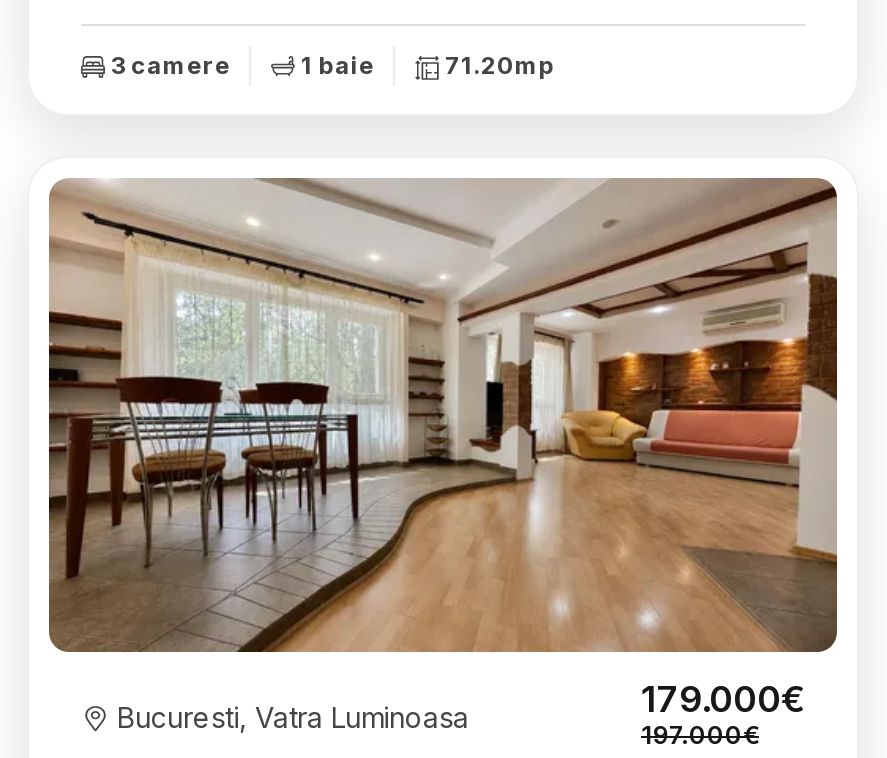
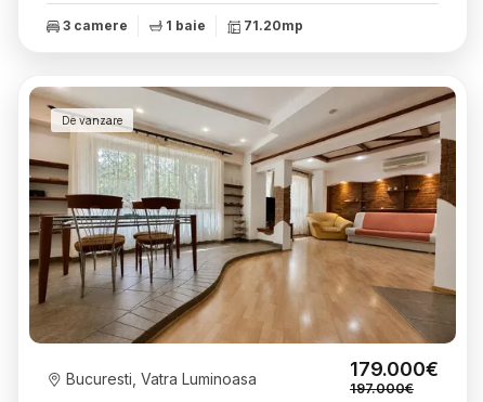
none -> [62,114,122,127] De vanzare

